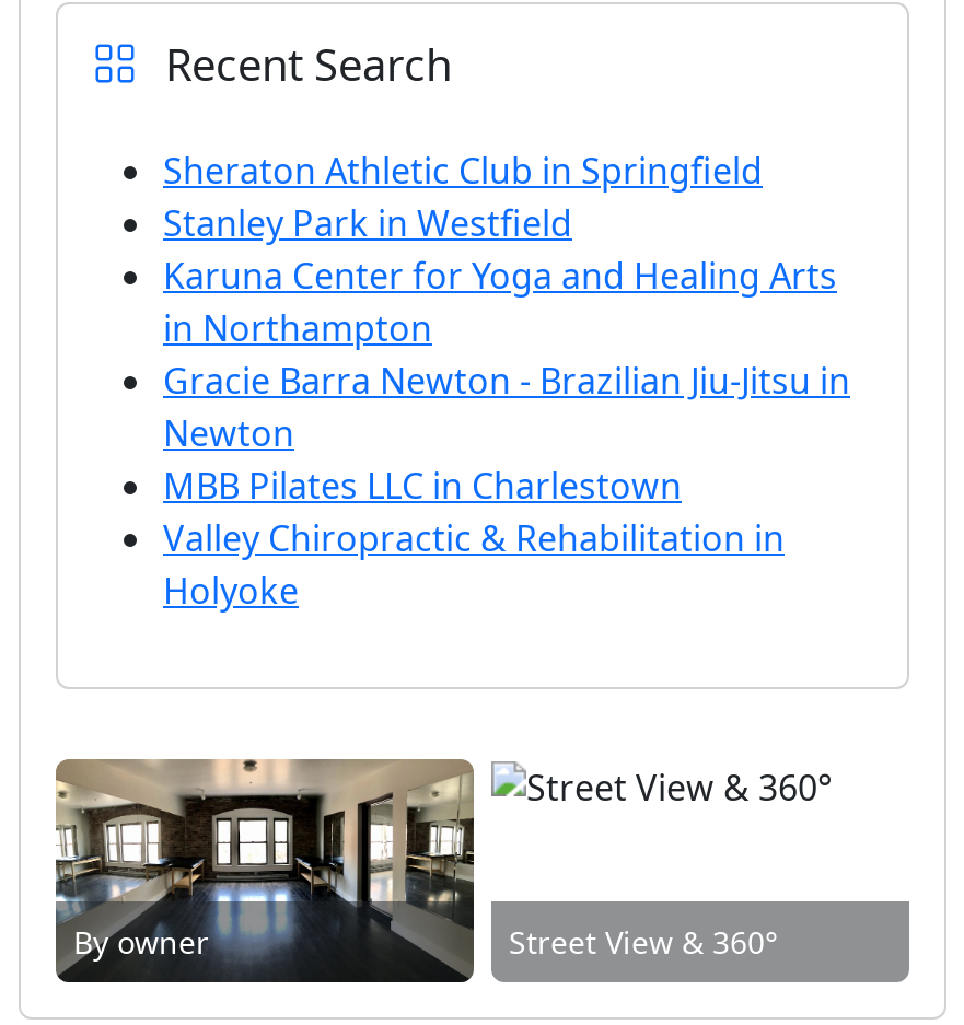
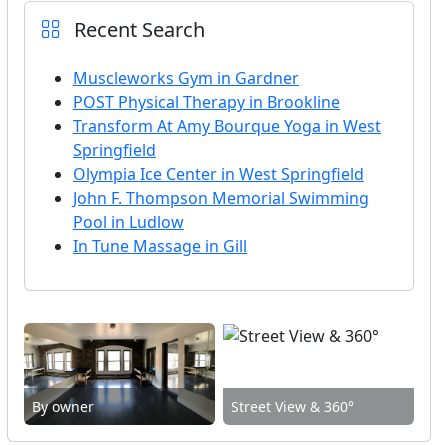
[163,146,850,614] Sheraton Athletic Club in Springfield | Stanley Park in Westfield | Karuna Center for Yoga and Healing Arts | in Northampton | Gracie Barra Newton - Brazilian Jiu-Jitsu in | Newton | MBB Pilates LLC in Charlestown | Valley Chiropractic & Rehabilitation in | Holyoke -> [73,67,381,257] Muscleworks Gym in Gardner | POST Physical Therapy in Brookline | Transform At Amy Bourque Yoga in West | Springfield | Olympia Ice Center in West Springfield | John F. Thompson Memorial Swimming | Pool in Ludlow | In Tune Massage in Gill

